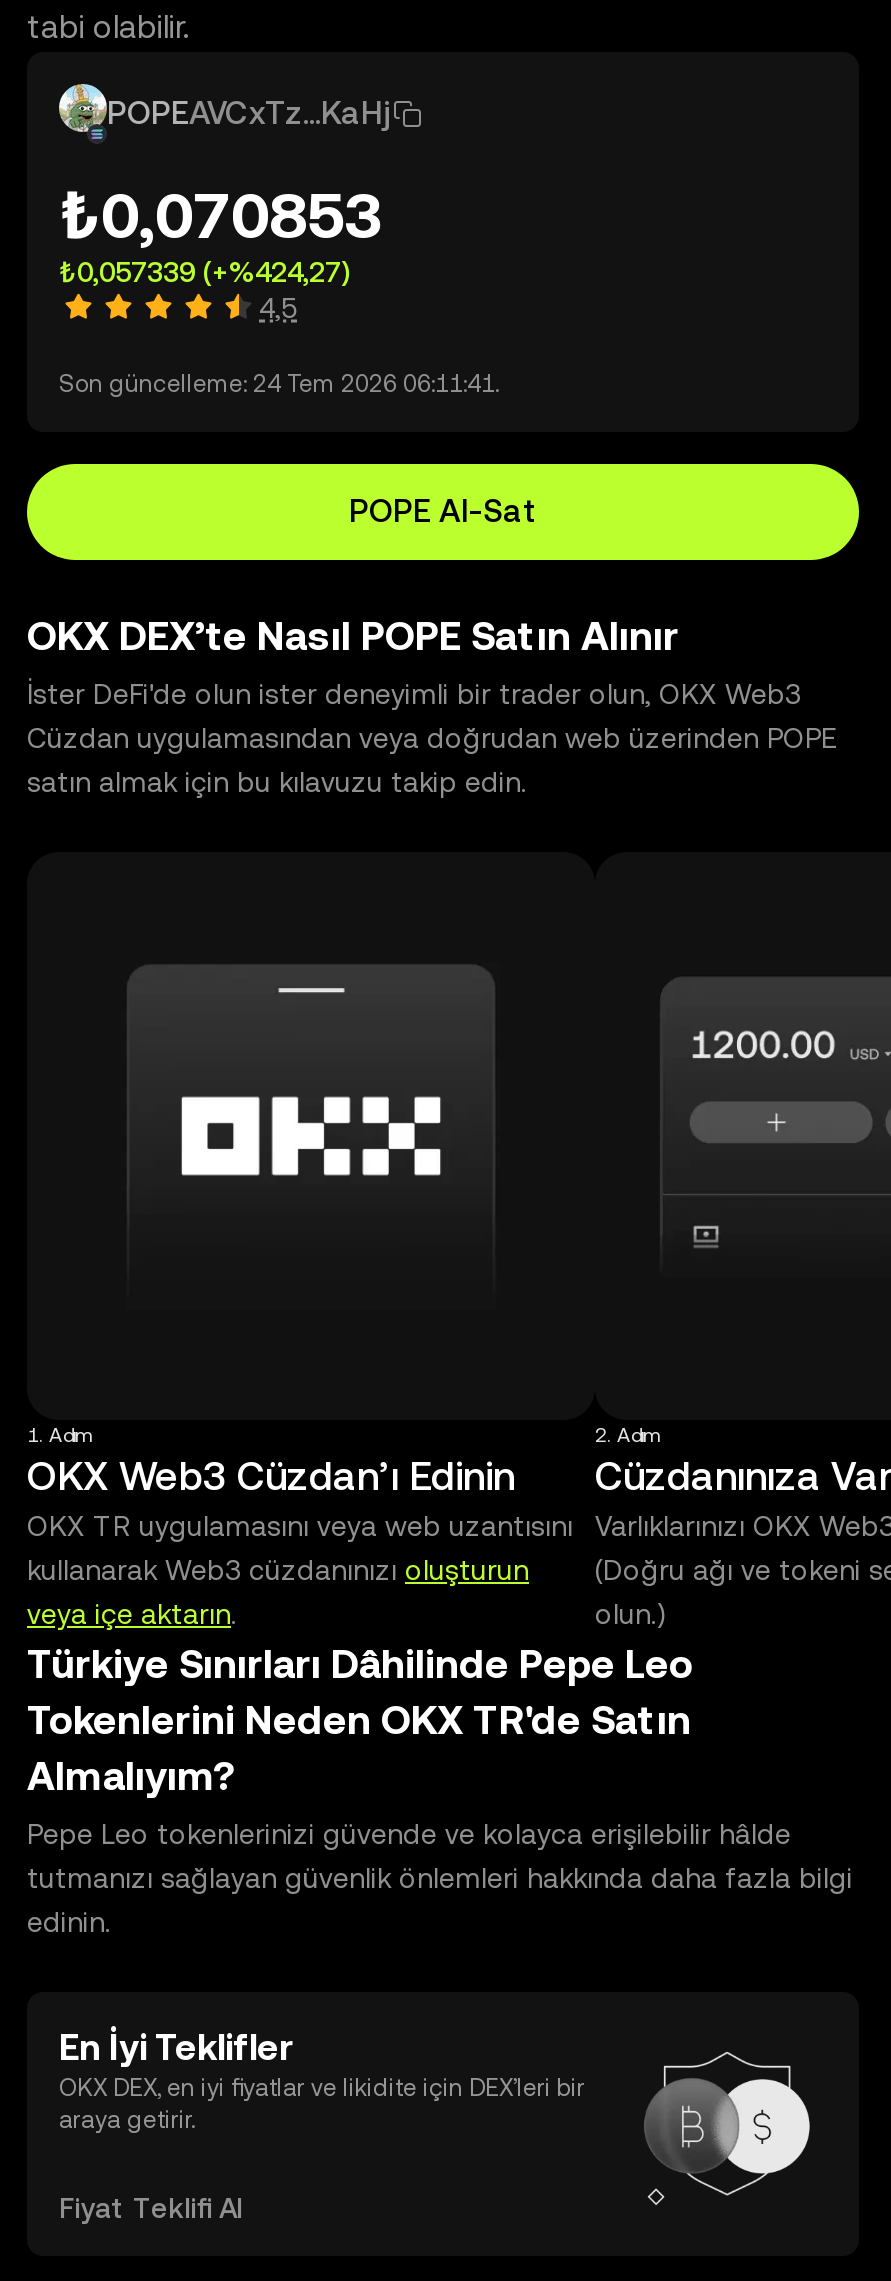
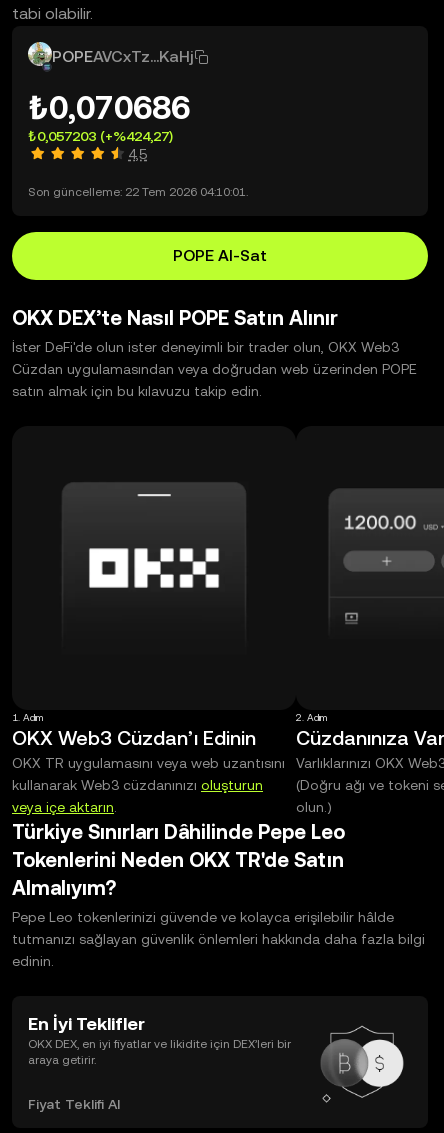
[59,178,383,252] ₺0,070853 -> [28,89,190,126] ₺0,070686
[59,256,349,288] ₺0,057339 (+%424,27) -> [28,128,173,144] ₺0,057203 (+%424,27)
[59,370,499,398] Son güncelleme: 24 Tem 2026 06:11:41. -> [28,185,248,199] Son güncelleme: 22 Tem 2026 04:10:01.

